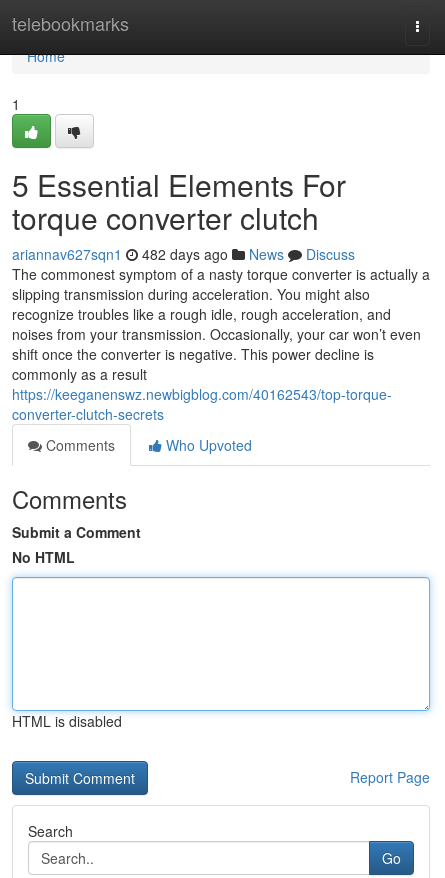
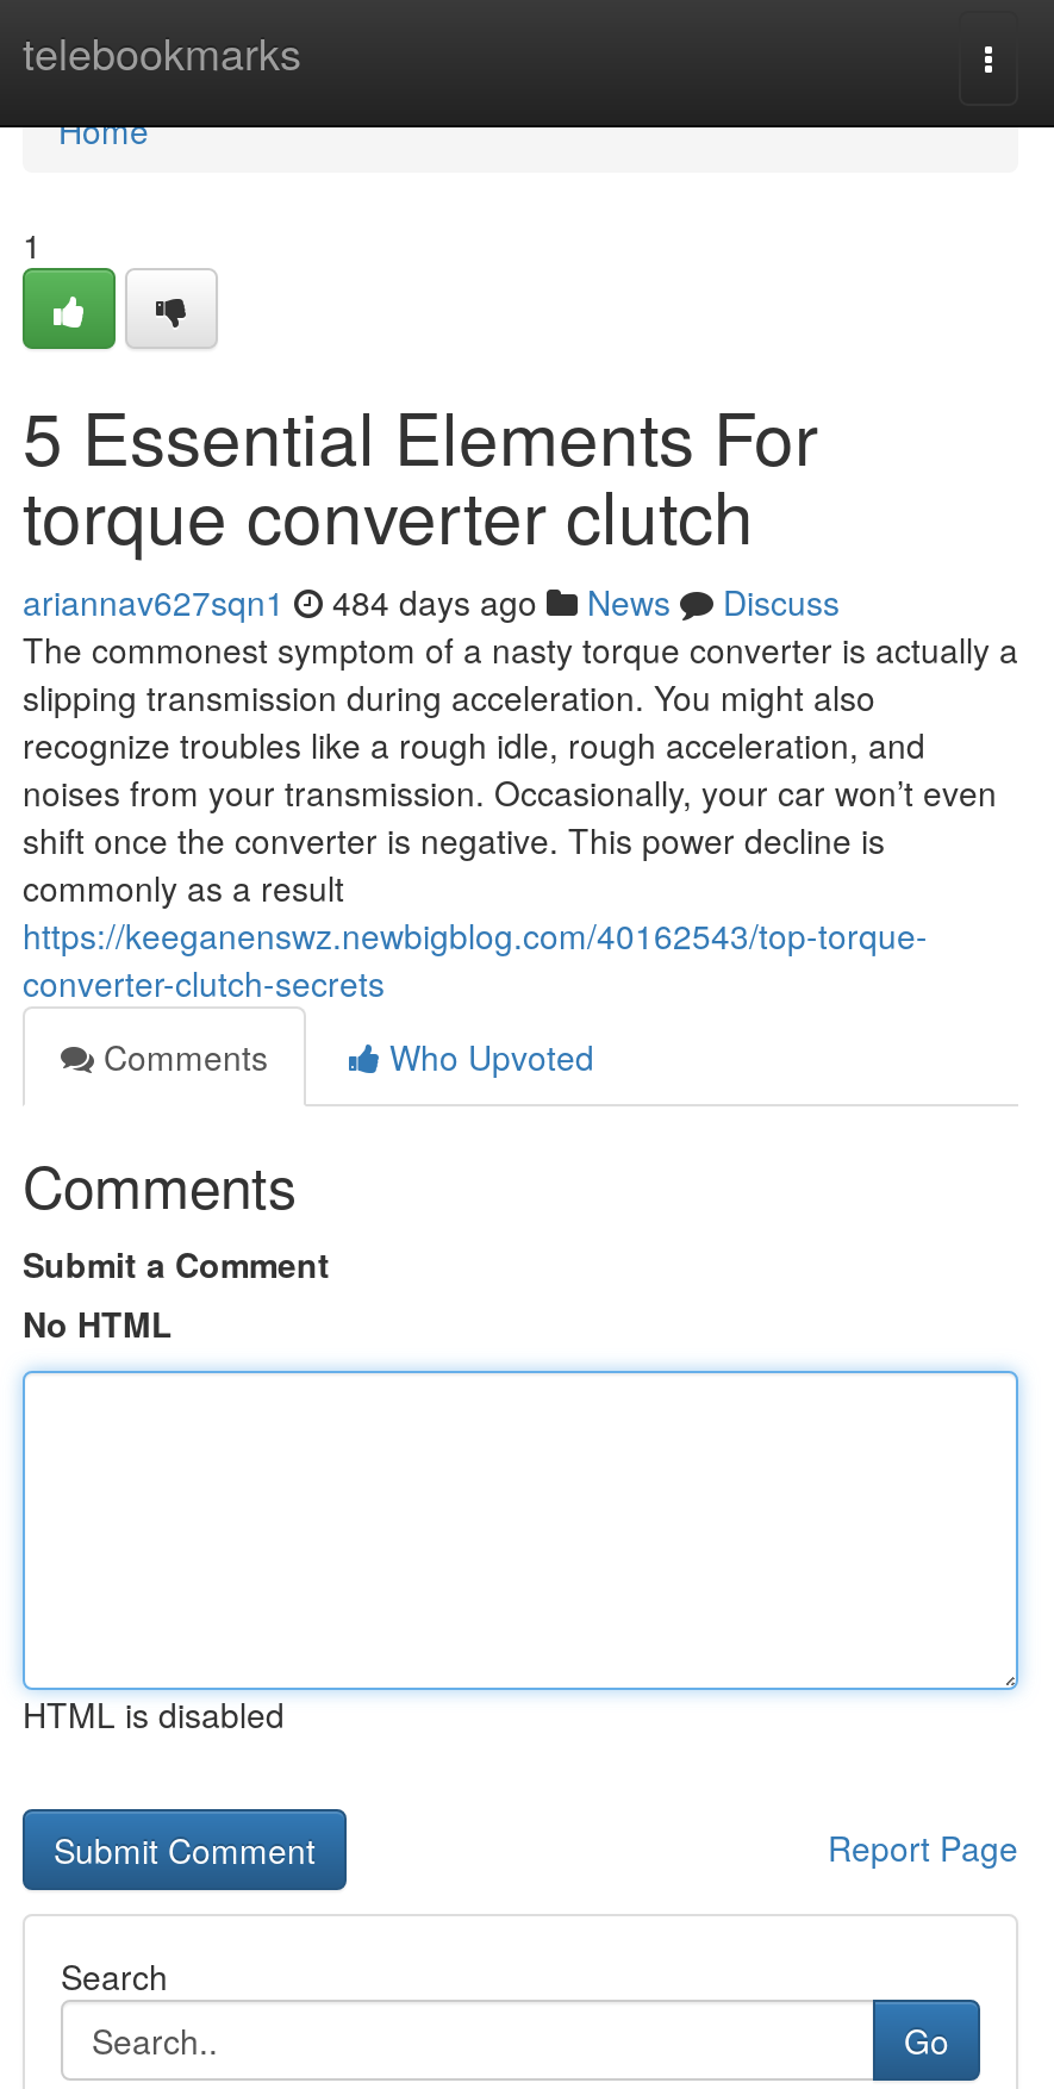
[12,244,355,264] ariannav627sqn1 482 days ago News Discuss -> [23,578,840,625] ariannav627sqn1 484 days ago News Discuss

